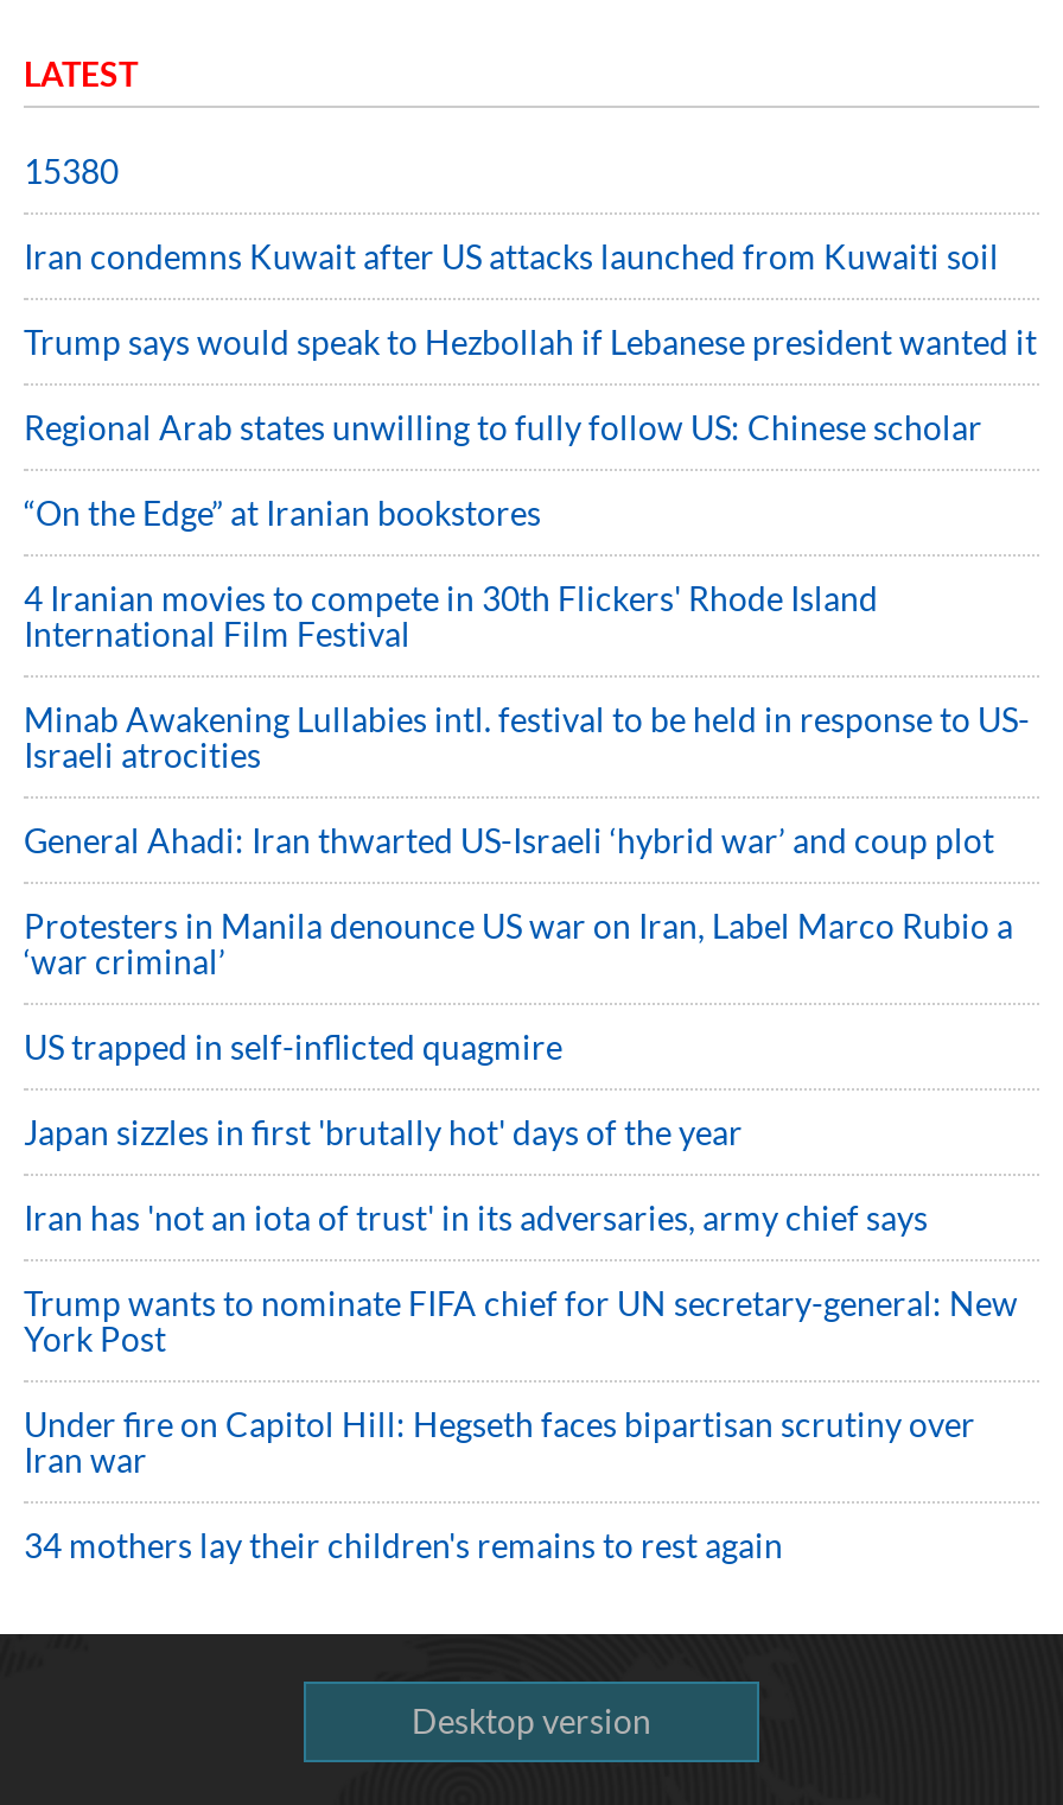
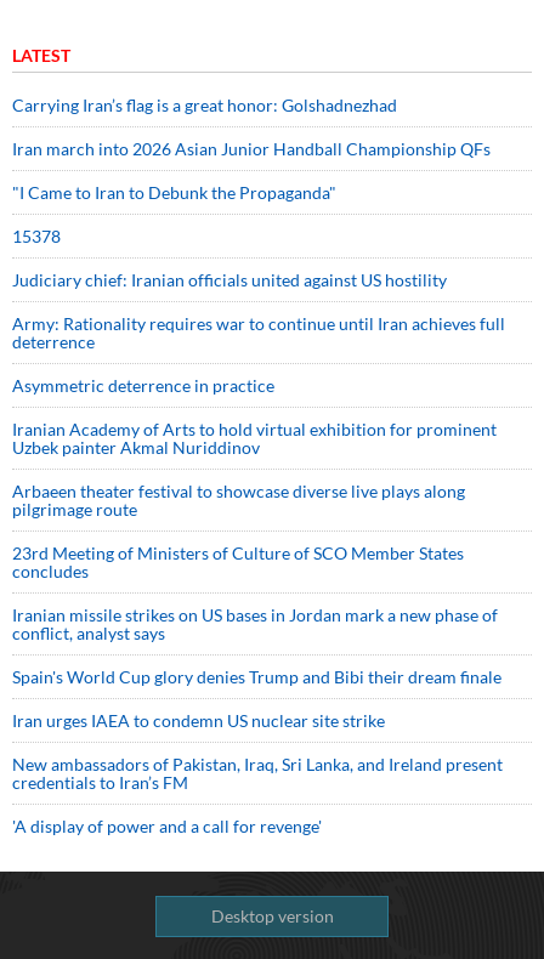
[24,152,119,192] 15380 -> [12,95,397,116] Carrying Iran’s flag is a great honor: Golshadnezhad
[24,237,999,278] Iran condemns Kuwait after US attacks launched from Kuwaiti soil -> [12,139,491,160] Iran march into 2026 Asian Junior Handball Championship QFs
[24,323,1037,363] Trump says would speak to Hezbollah if Lebanese president wanted it -> [12,183,336,203] "I Came to Iran to Debunk the Propaganda"
[24,408,982,449] Regional Arab states unwilling to fully follow US: Chinese scholar -> [12,226,61,247] 15378
[24,494,541,534] “On the Edge” at Iranian bookstores -> [12,270,454,291] Judiciary chief: Iranian officials united against US hostility
[24,579,878,655] 4 Iranian movies to compete in 30th Flickers' Rhode Island | International Film Festival -> [12,314,505,353] Army: Rationality requires war to continue until Iran achieves full | deterrence
[24,700,1030,776] Minab Awakening Lullabies intl. festival to be held in response to US- | Israeli atrocities -> [12,376,274,396] Asymmetric deterrence in practice
[24,821,994,862] General Ahadi: Iran thwarted US-Israeli ‘hybrid war’ and coup plot -> [12,419,497,458] Iranian Academy of Arts to hold virtual exhibition for prominent | Uzbek painter Akmal Nuriddinov
[24,907,1013,983] Protesters in Manila denounce US war on Iran, Label Marco Rubio a | ‘war criminal’ -> [12,481,465,520] Arbaeen theater festival to showcase diverse live plays along | pilgrimage route
[24,1028,569,1068] US trapped in self-inflicted quagmire -> [12,543,464,582] 23rd Meeting of Ministers of Culture of SCO Member States | concludes
[24,1113,743,1153] Japan sizzles in first 'brutally hot' days of the year -> [12,605,498,644] Iranian missile strikes on US bases in Jordan mark a new phase of | conflict, analyst says
[24,1199,935,1239] Iran has 'not an iota of trust' in its adversaries, army chief says -> [12,667,501,688] Spain's World Cup glory denies Trump and Bibi their dream finale
[24,1284,1018,1360] Trump wants to nominate FIFA chief for UN secretary-general: New | York Post -> [12,711,385,731] Iran urges IAEA to condemn US nuclear site strike
[24,1405,975,1481] Under fire on Capitol Hill: Hegseth faces bipartisan scrutiny over | Iran war -> [12,754,503,793] New ambassadors of Pakistan, Iraq, Sri Lanka, and Ireland present | credentials to Iran’s FM
[24,1526,783,1566] 34 mothers lay their children's remains to rest again -> [12,816,322,837] 'A display of power and a call for revenge'

